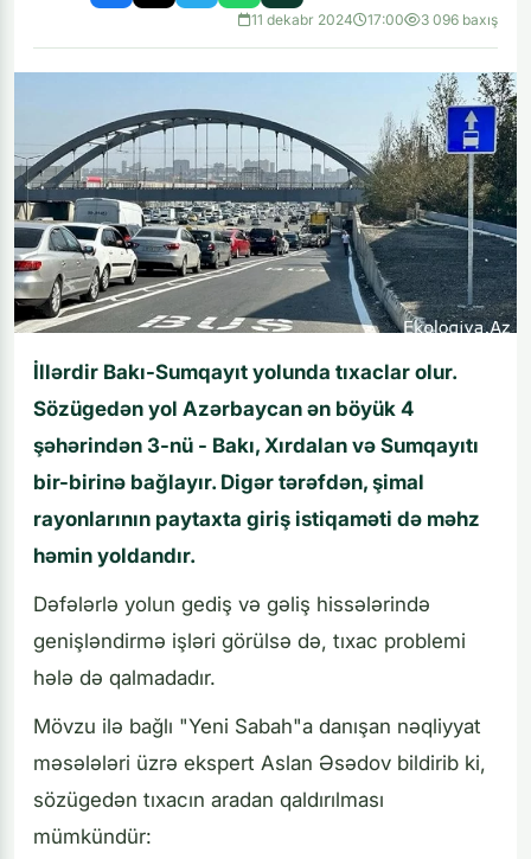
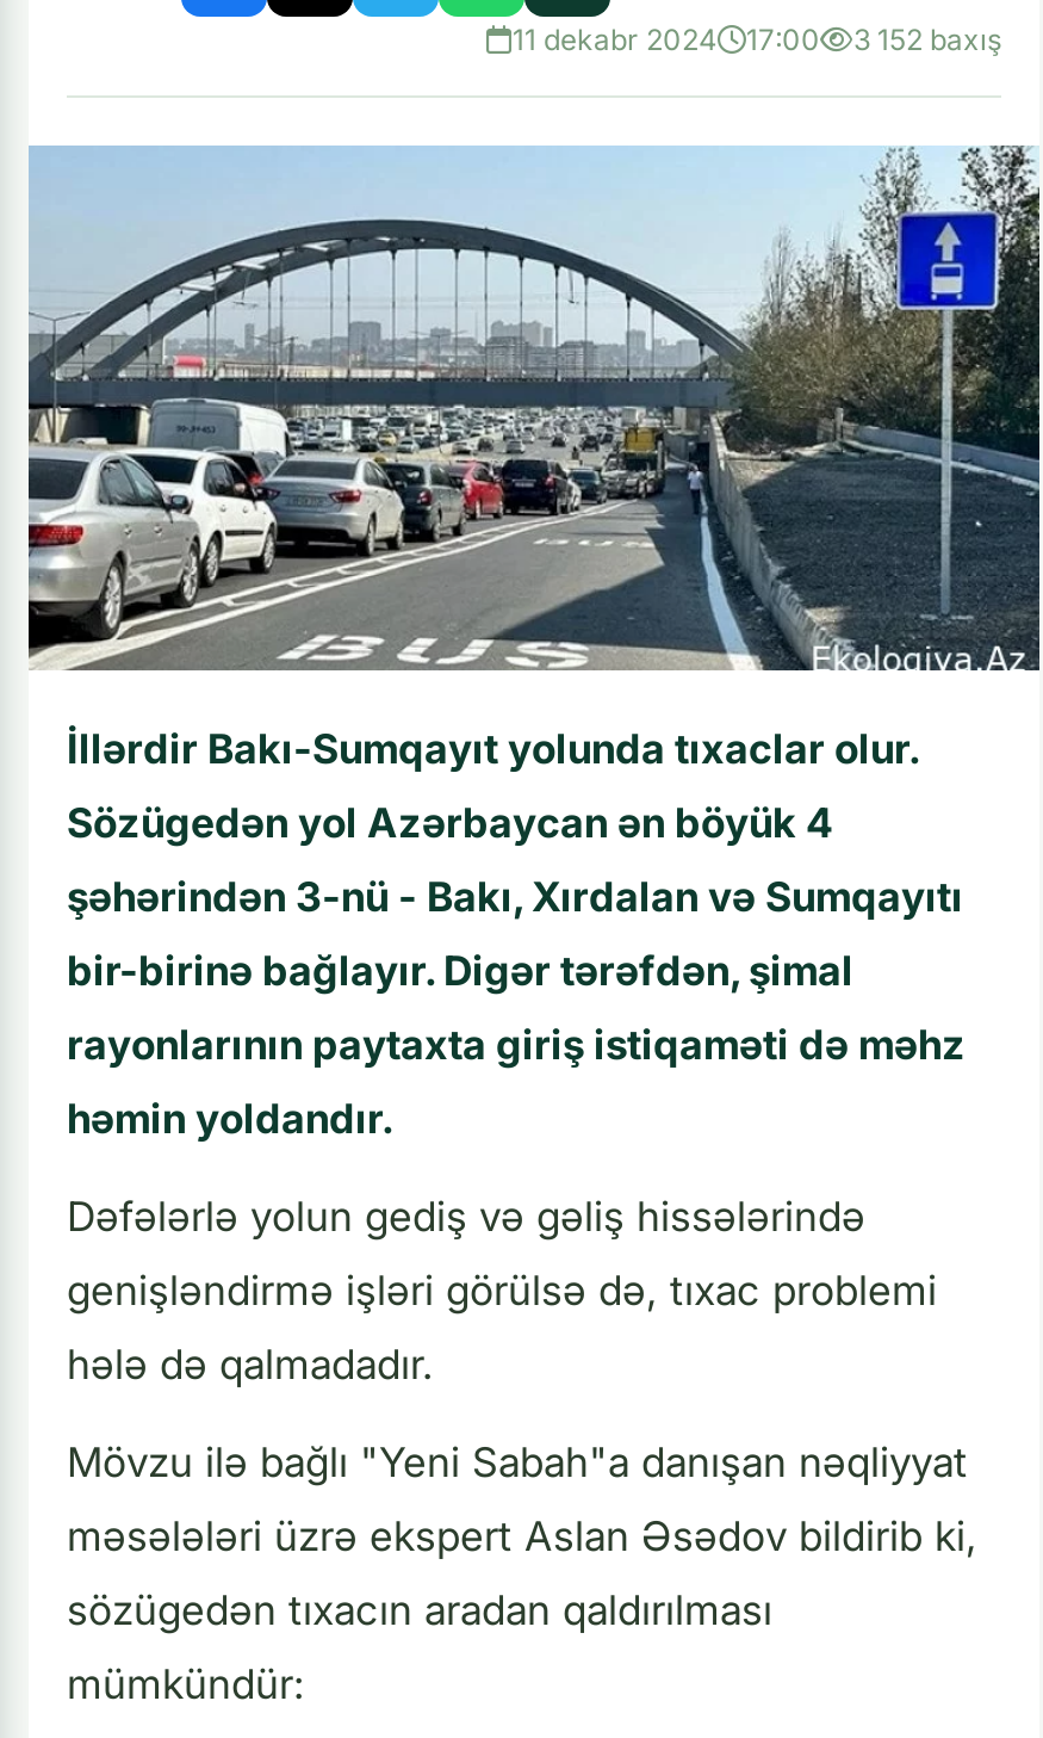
[251,11,498,28] 11 dekabr 2024 17:00 3 096 baxış -> [513,21,1001,57] 11 dekabr 2024 17:00 3 152 baxış

